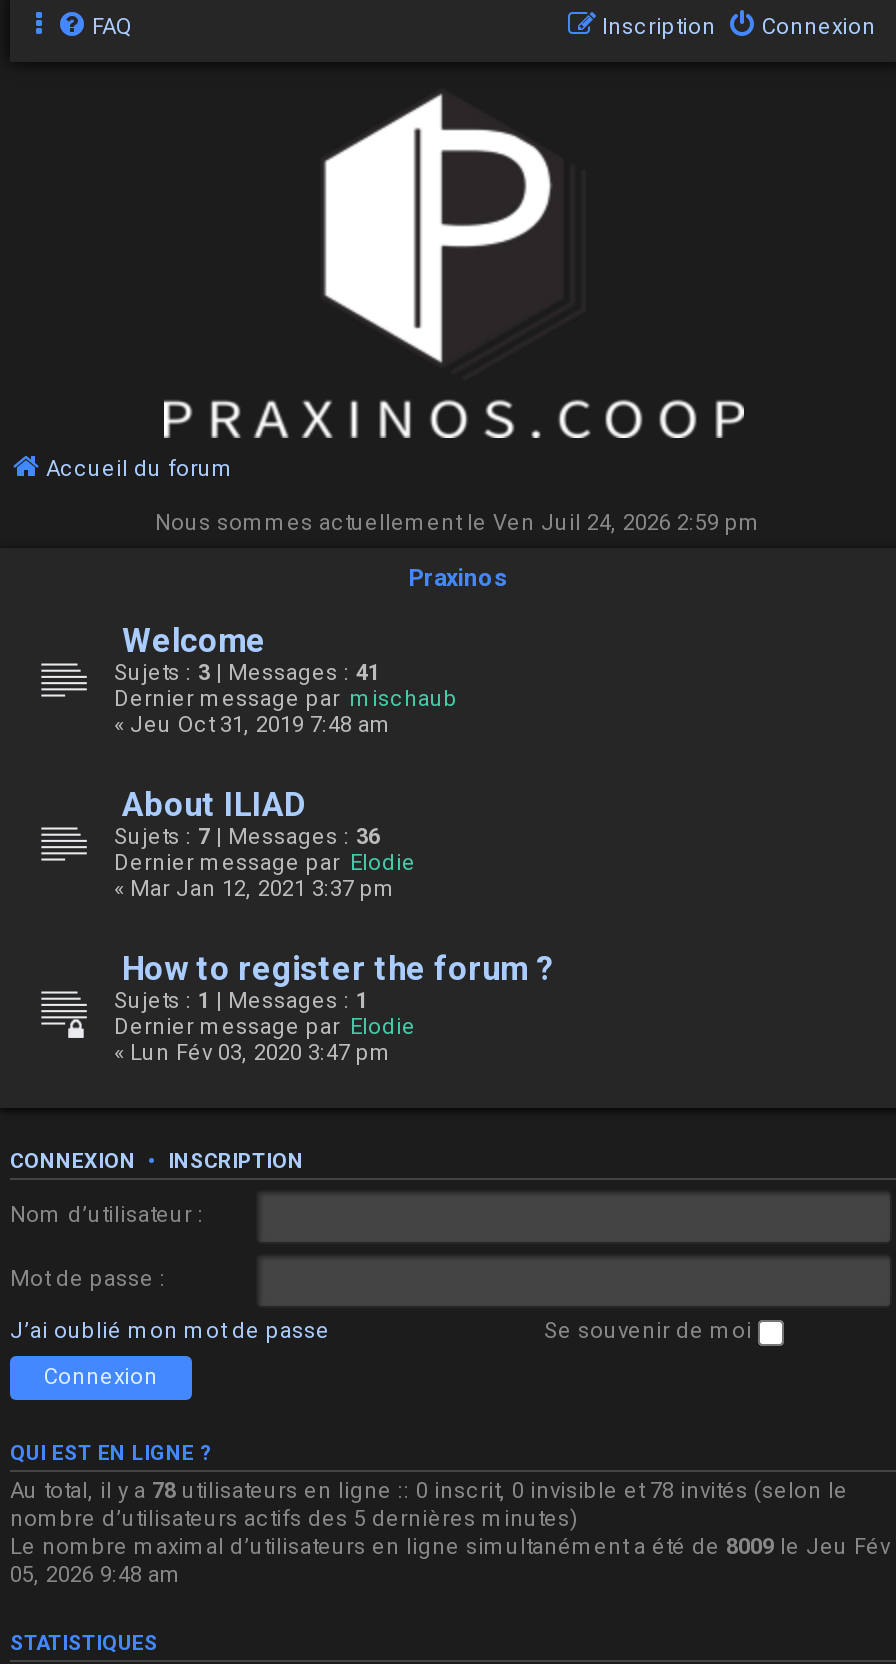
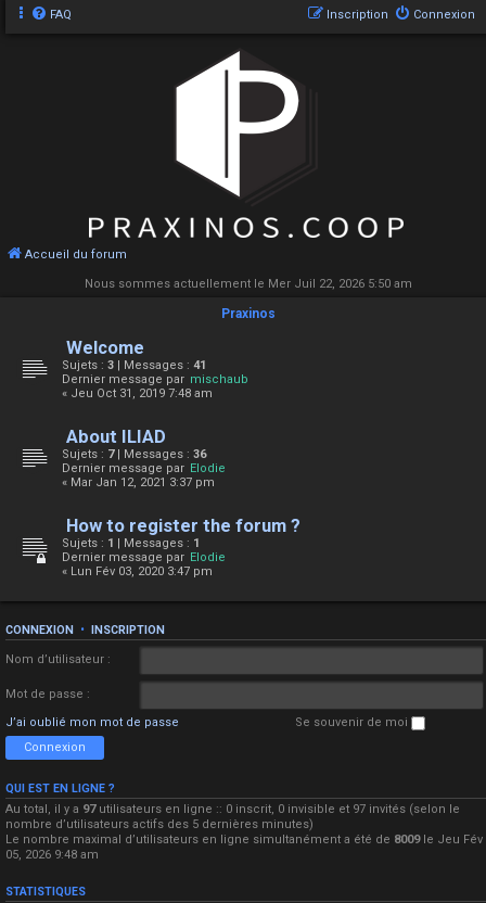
[155,510,761,536] Nous sommes actuellement le Ven Juil 24, 2026 2:59 pm -> [85,277,412,291] Nous sommes actuellement le Mer Juil 22, 2026 5:50 am
[10,1477,848,1503] Au total, il y a 78 utilisateurs en ligne :: 0 inscrit, 0 invisible et 78 invités (selon le -> [5,802,460,816] Au total, il y a 97 utilisateurs en ligne :: 0 inscrit, 0 invisible et 97 invités (selon le

